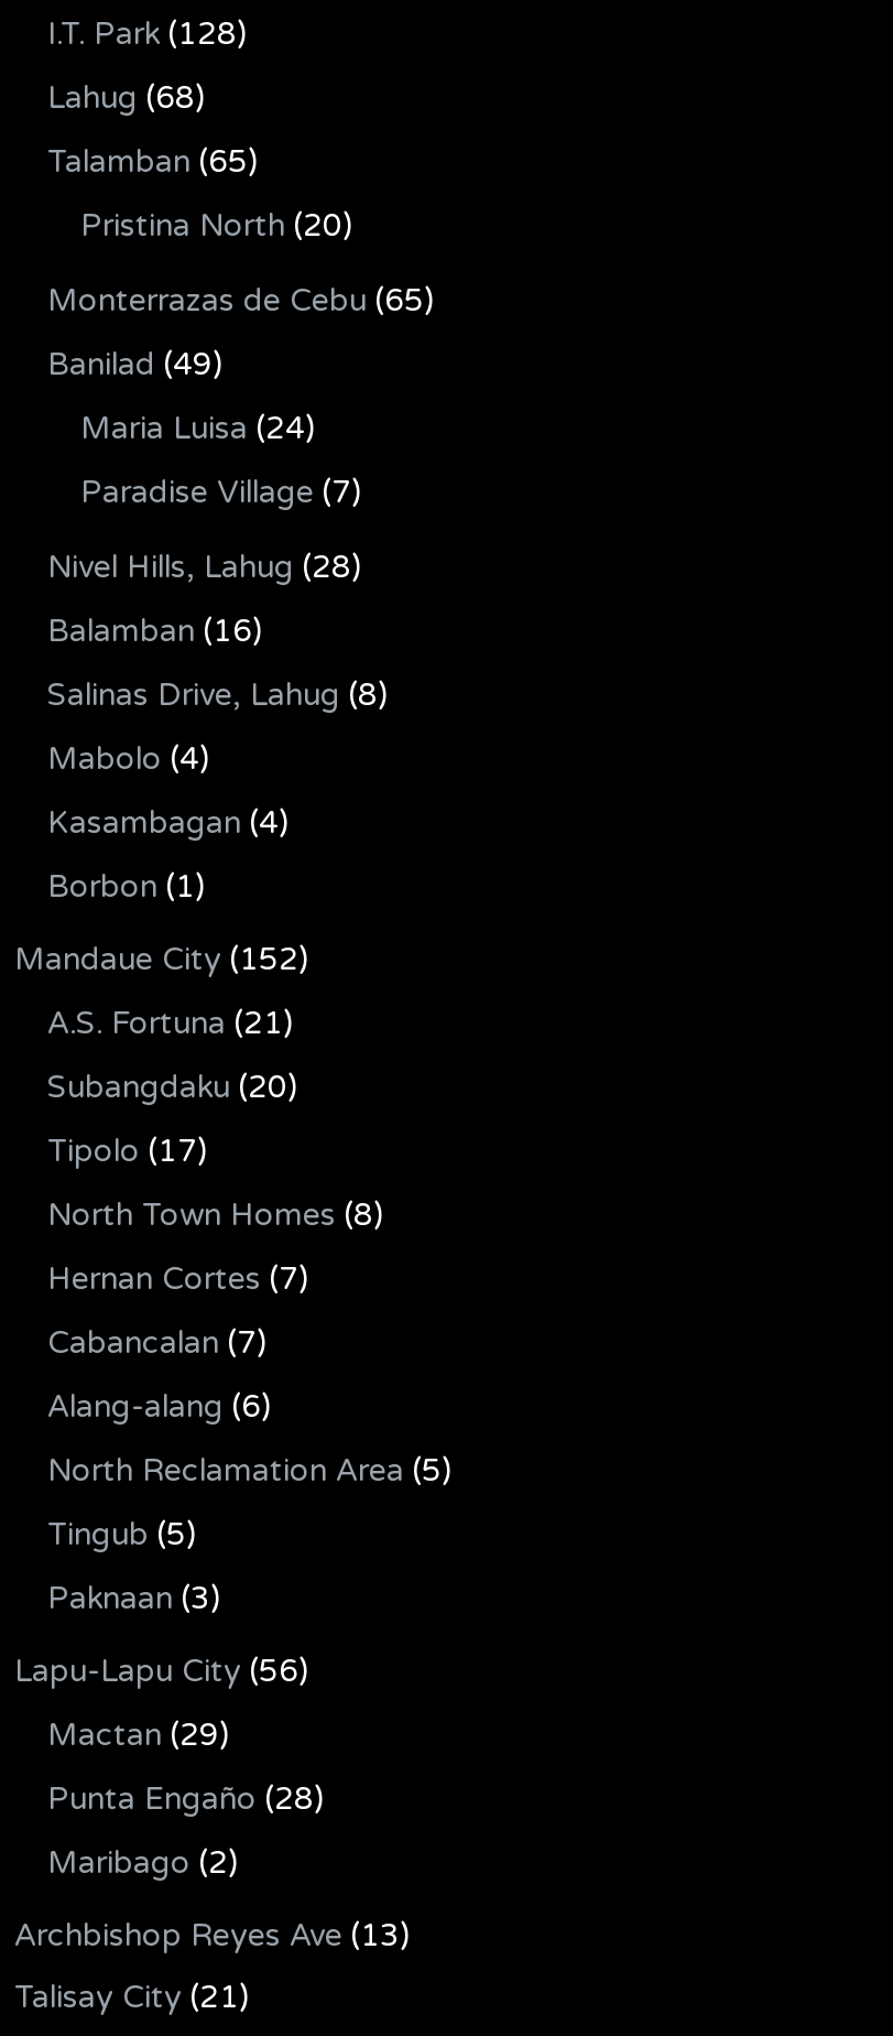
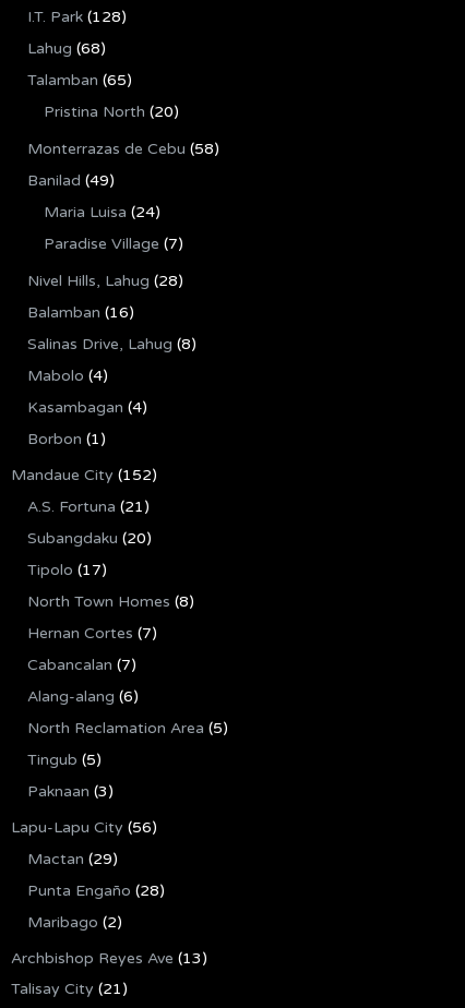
[47,282,435,320] Monterrazas de Cebu (65) -> [27,140,219,158] Monterrazas de Cebu (58)

